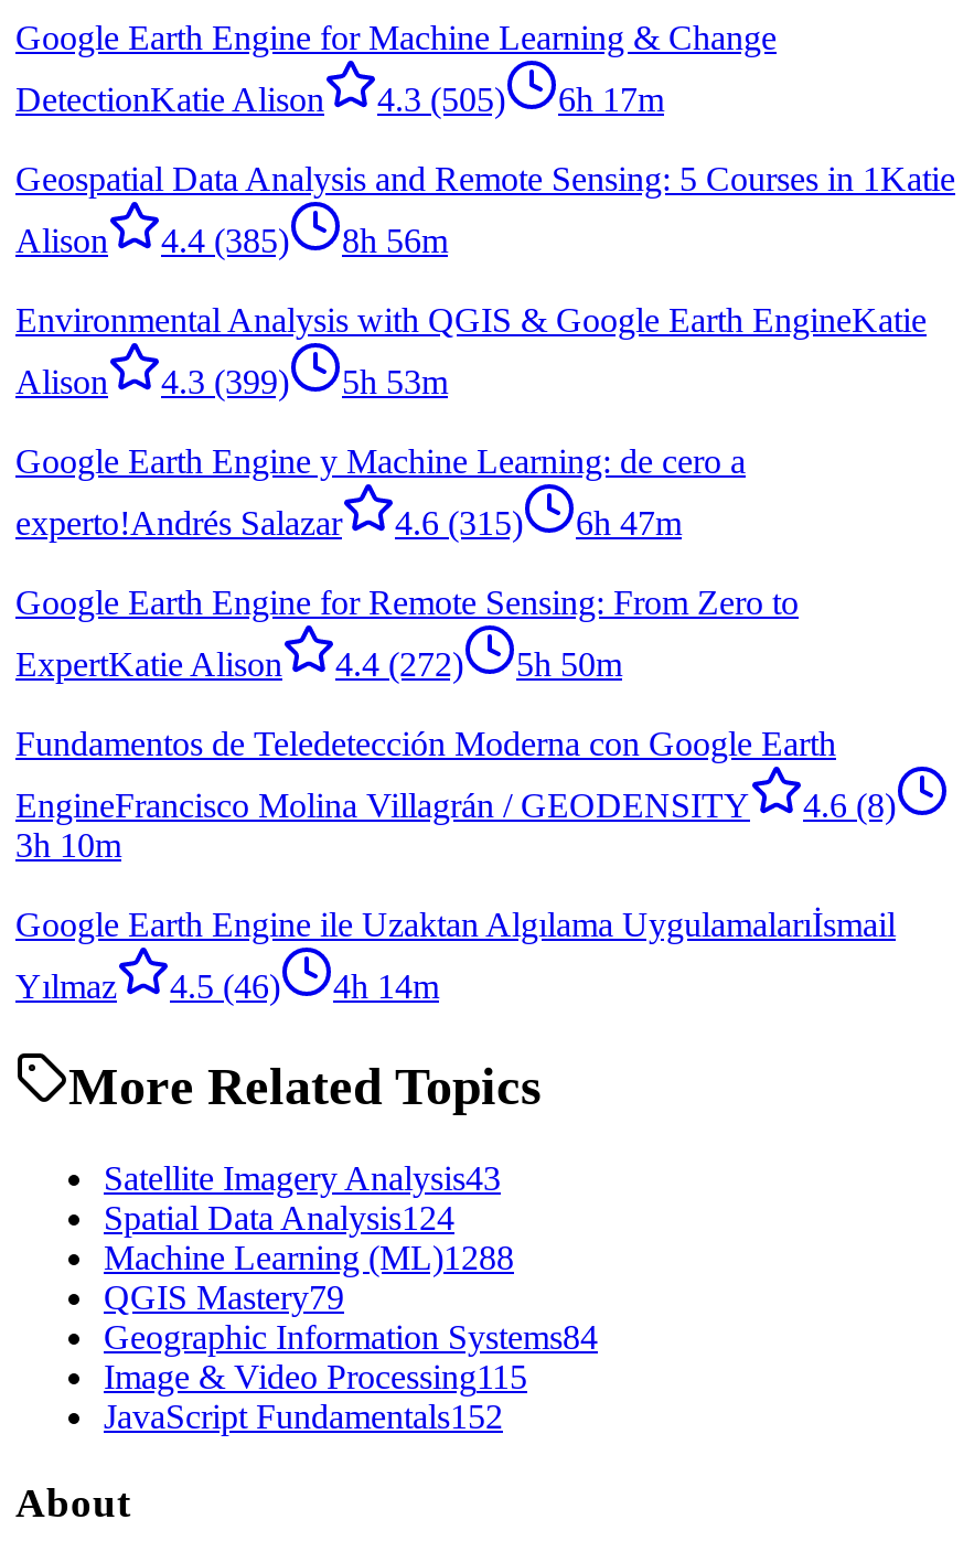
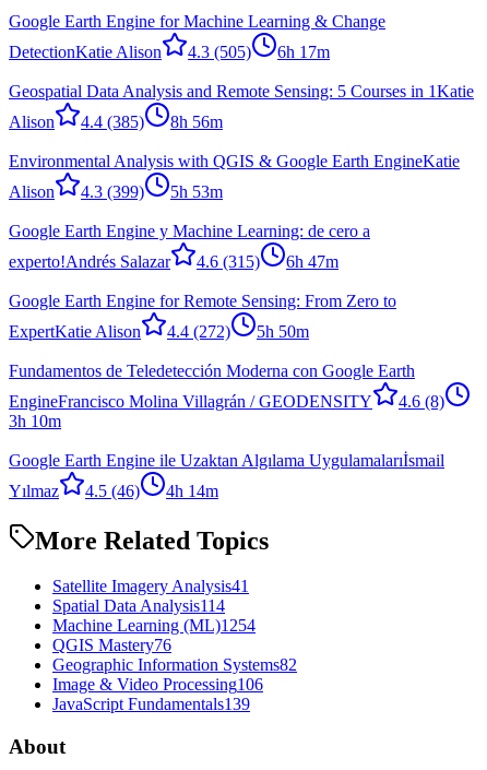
[104,1160,501,1198] Satellite Imagery Analysis43 -> [52,577,249,596] Satellite Imagery Analysis41
[104,1200,454,1237] Spatial Data Analysis124 -> [52,597,225,615] Spatial Data Analysis114
[104,1240,514,1277] Machine Learning (ML)1288 -> [52,616,256,635] Machine Learning (ML)1254
[104,1279,344,1317] QGIS Mastery79 -> [52,636,171,655] QGIS Mastery76
[104,1319,598,1357] Geographic Information Systems84 -> [52,656,297,674] Geographic Information Systems82
[104,1359,527,1396] Image & Video Processing115 -> [52,675,263,694] Image & Video Processing106
[104,1398,503,1436] JavaScript Fundamentals152 -> [52,695,250,714] JavaScript Fundamentals139

